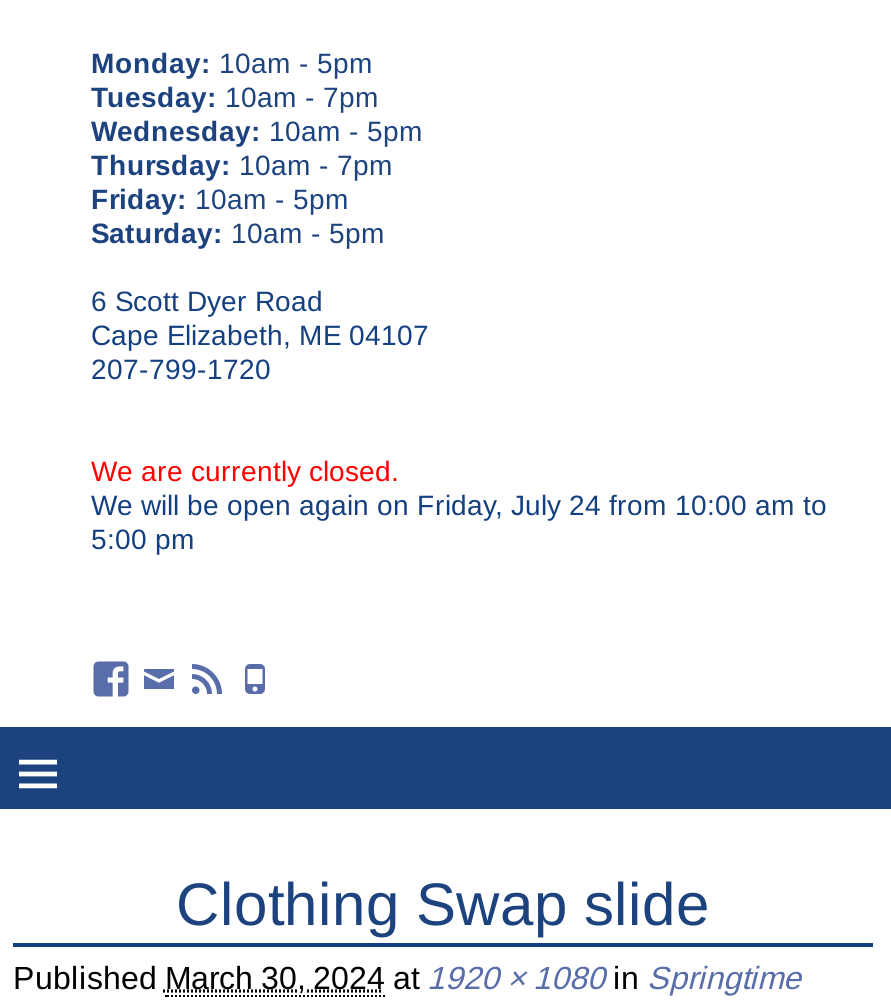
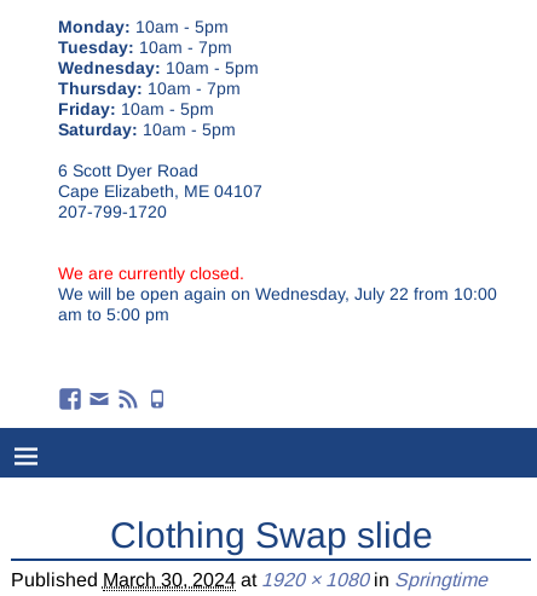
[91,489,827,555] We will be open again on Friday, July 24 from 10:00 am to | 5:00 pm -> [58,284,497,324] We will be open again on Wednesday, July 22 from 10:00 | am to 5:00 pm

